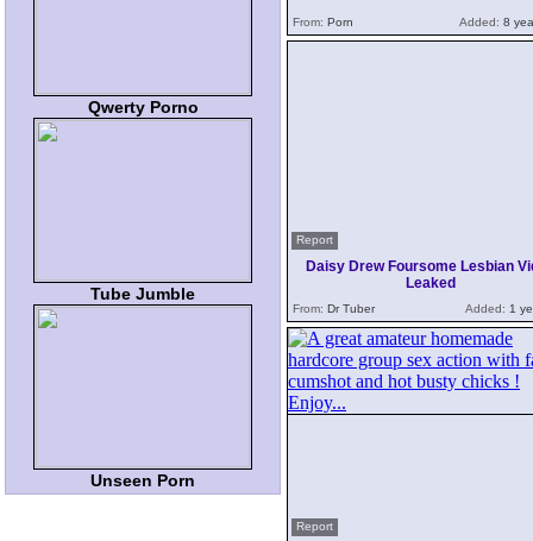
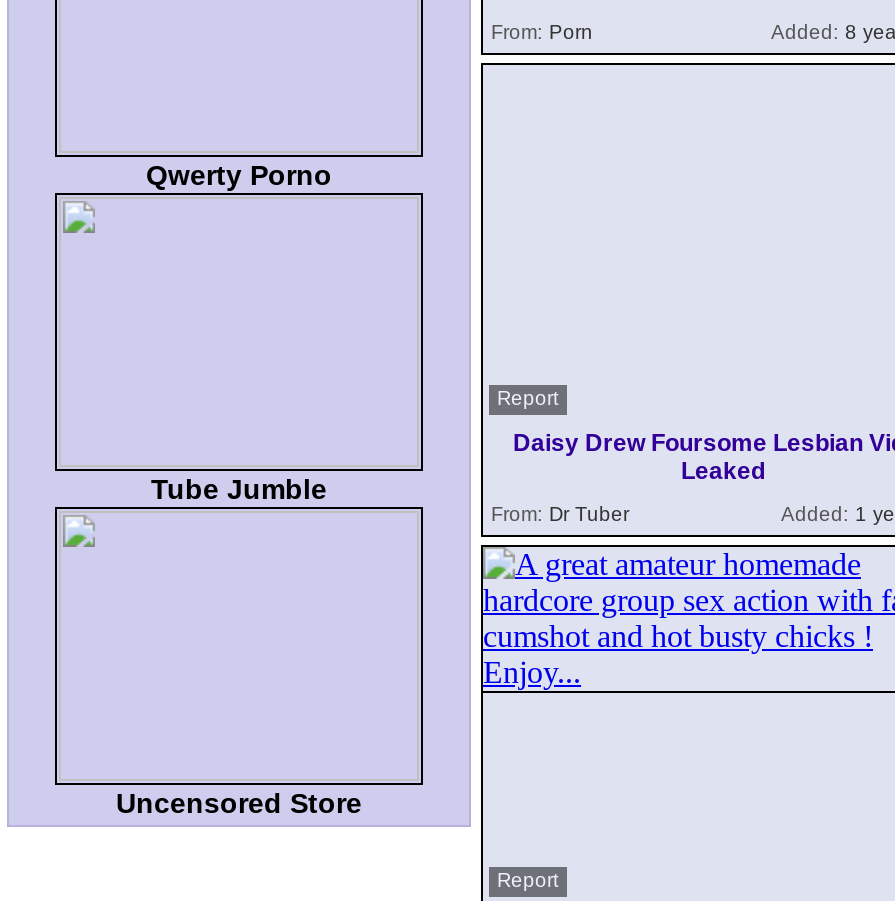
[90,471,195,490] Unseen Porn -> [116,787,362,819] Uncensored Store

